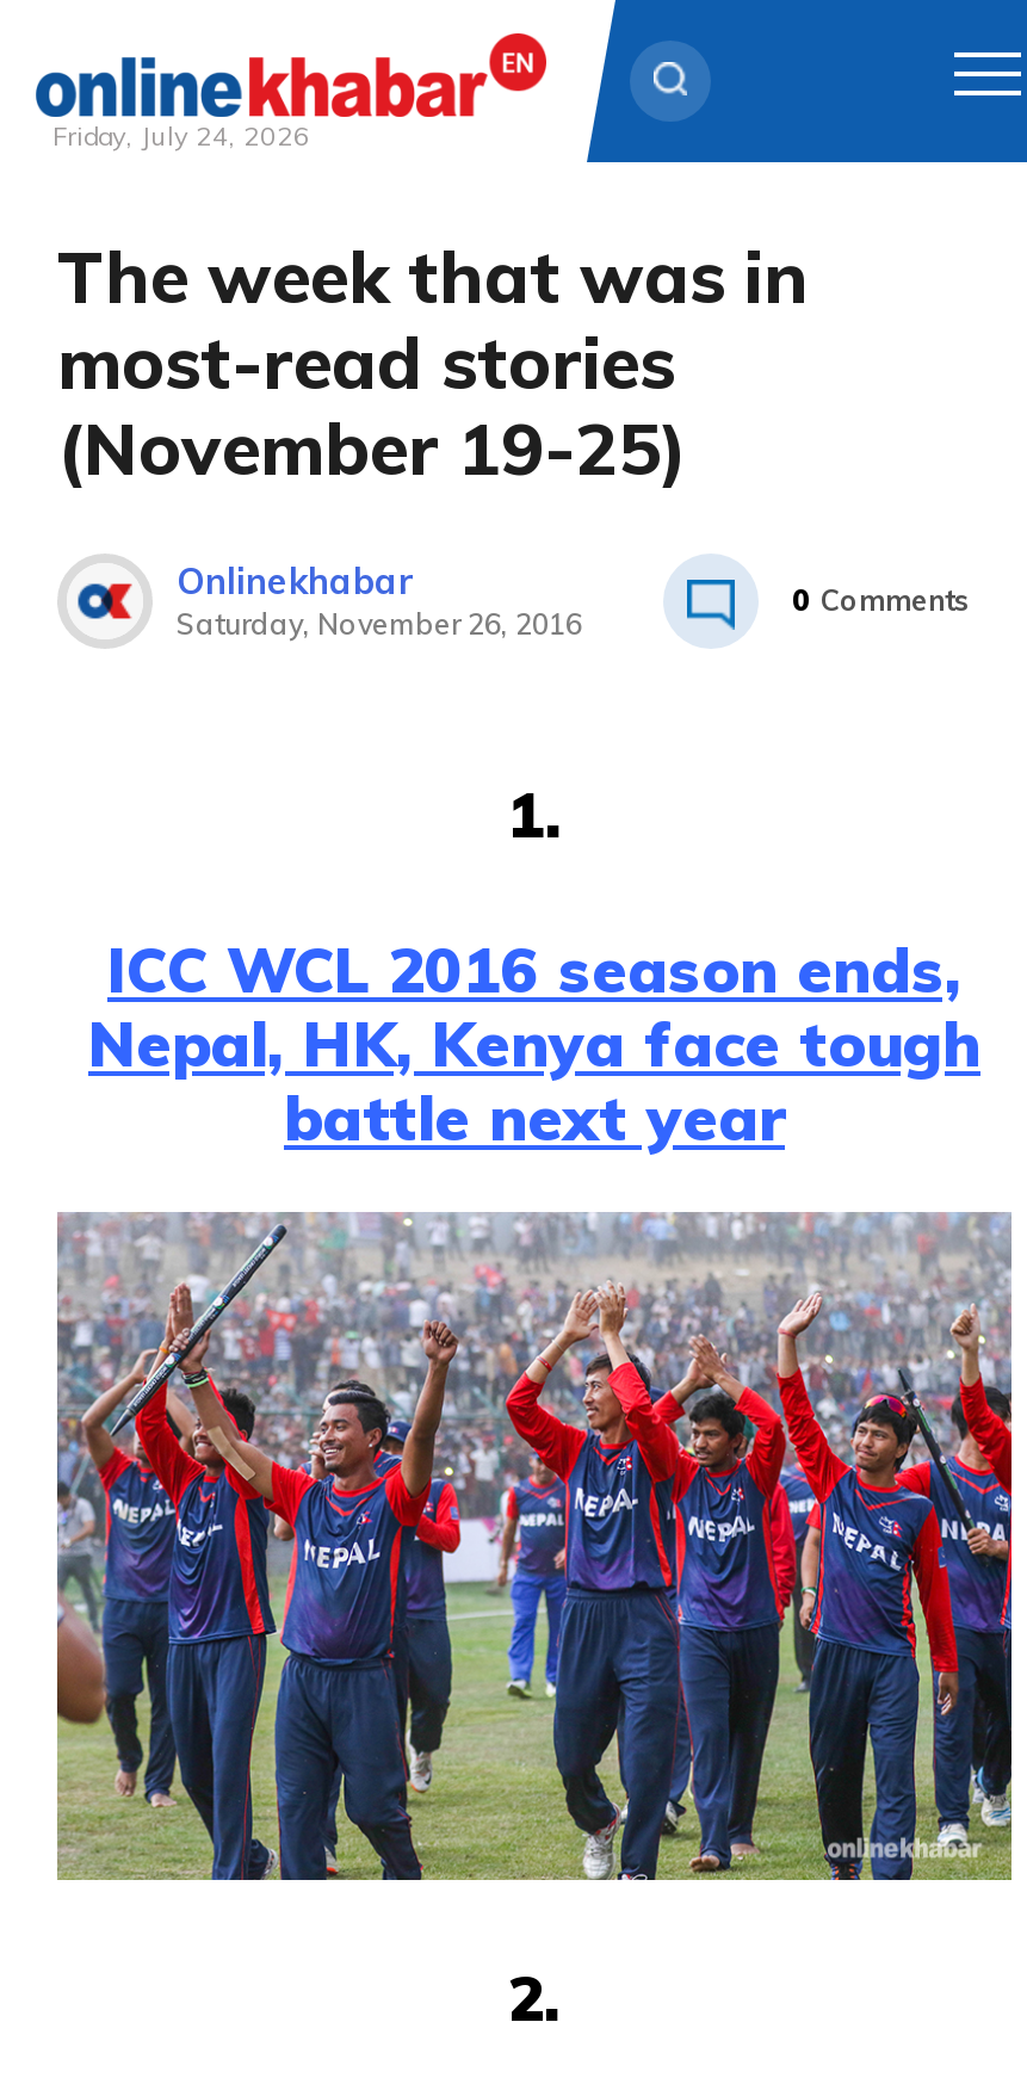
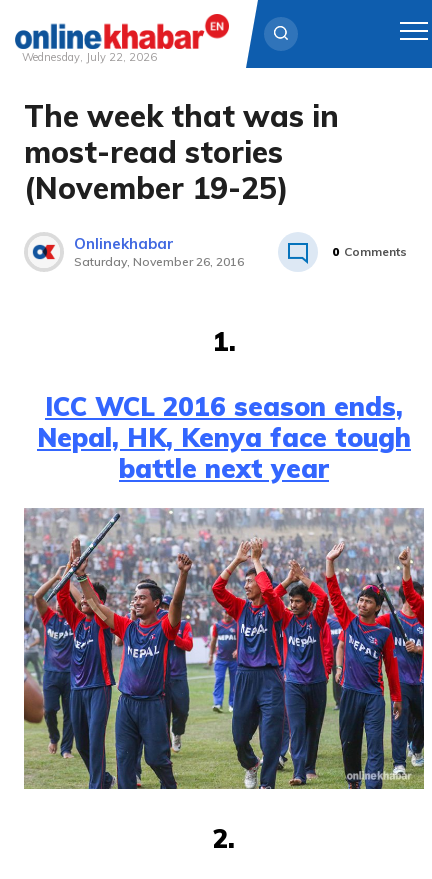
[52,119,310,153] Friday, July 24, 2026 -> [22,50,157,64] Wednesday, July 22, 2026

